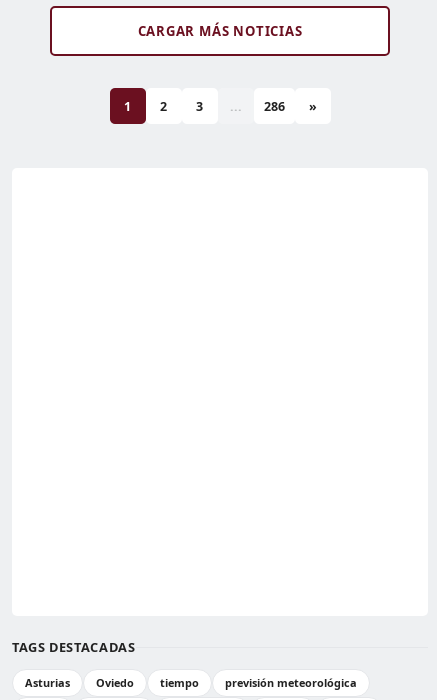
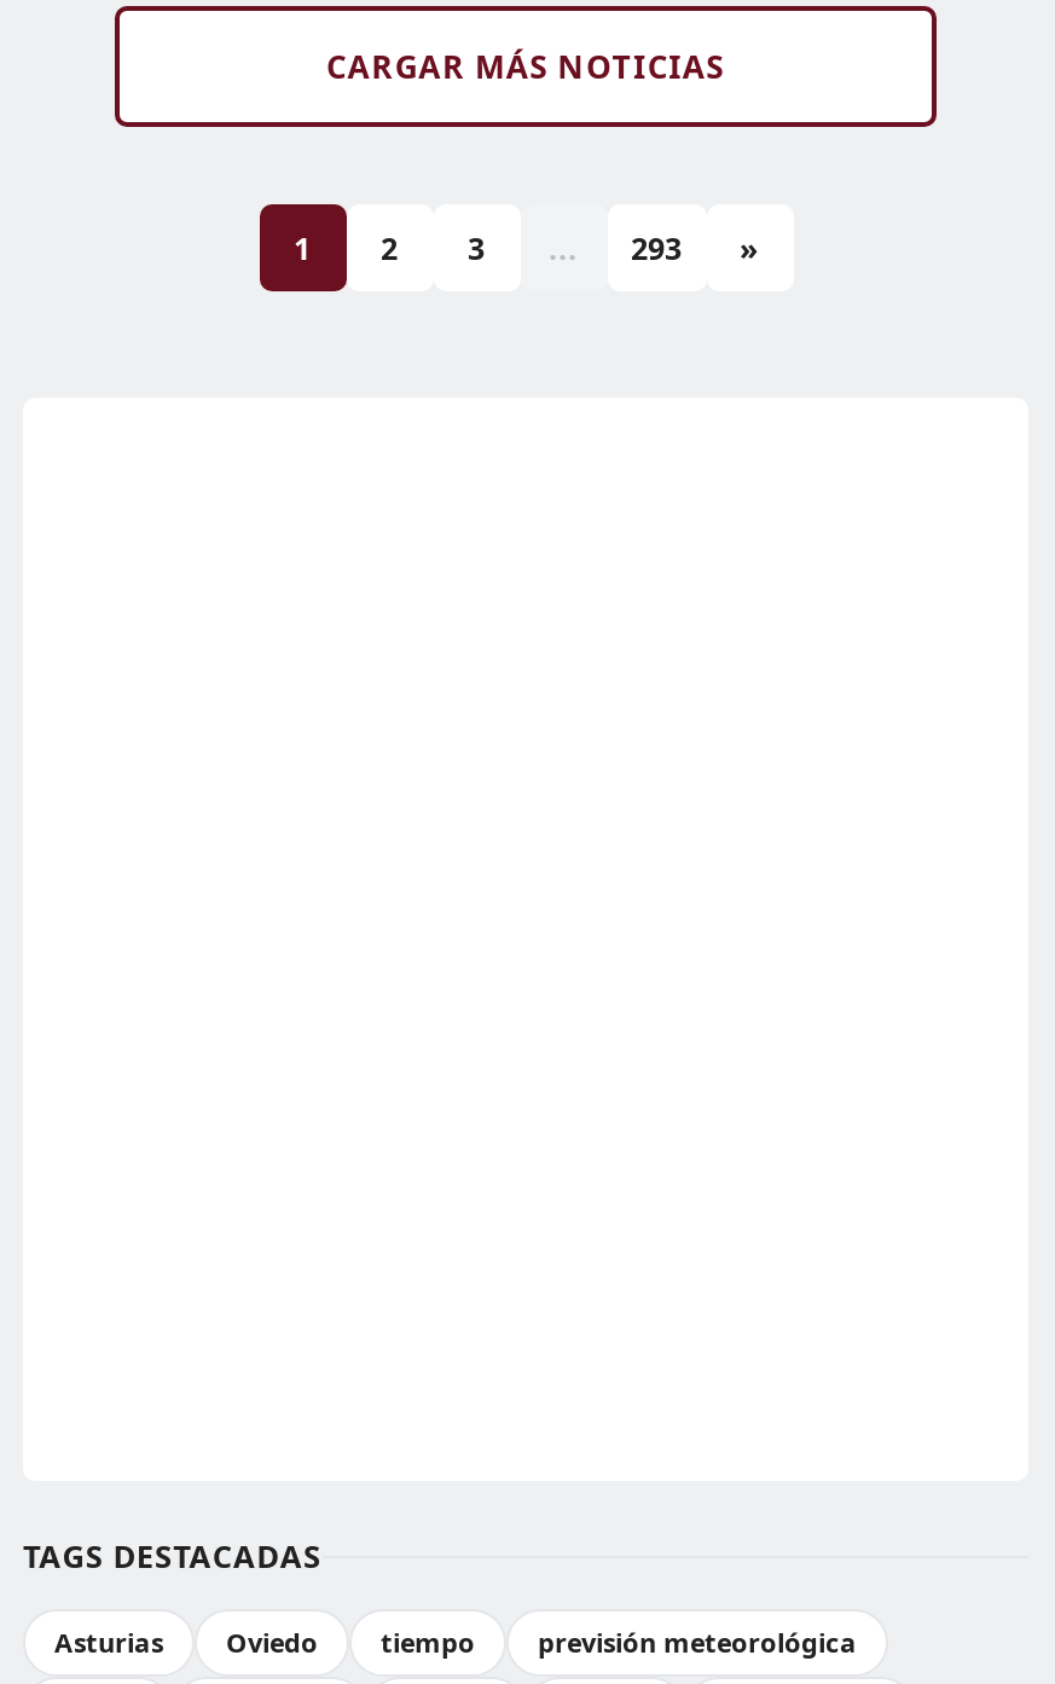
[263,97,284,114] 286 -> [631,227,682,268] 293

